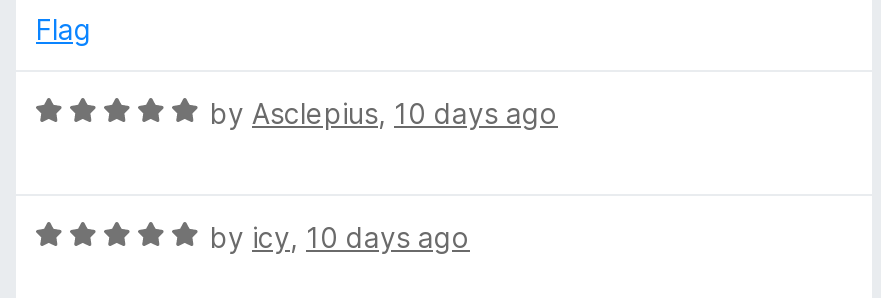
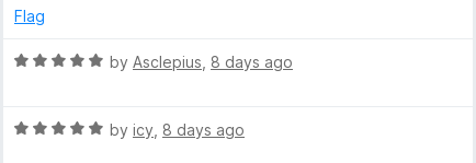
[210,96,558,130] by Asclepius, 10 days ago -> [110,53,293,71] by Asclepius, 8 days ago
[210,220,470,254] by icy, 10 days ago -> [110,120,245,139] by icy, 8 days ago

